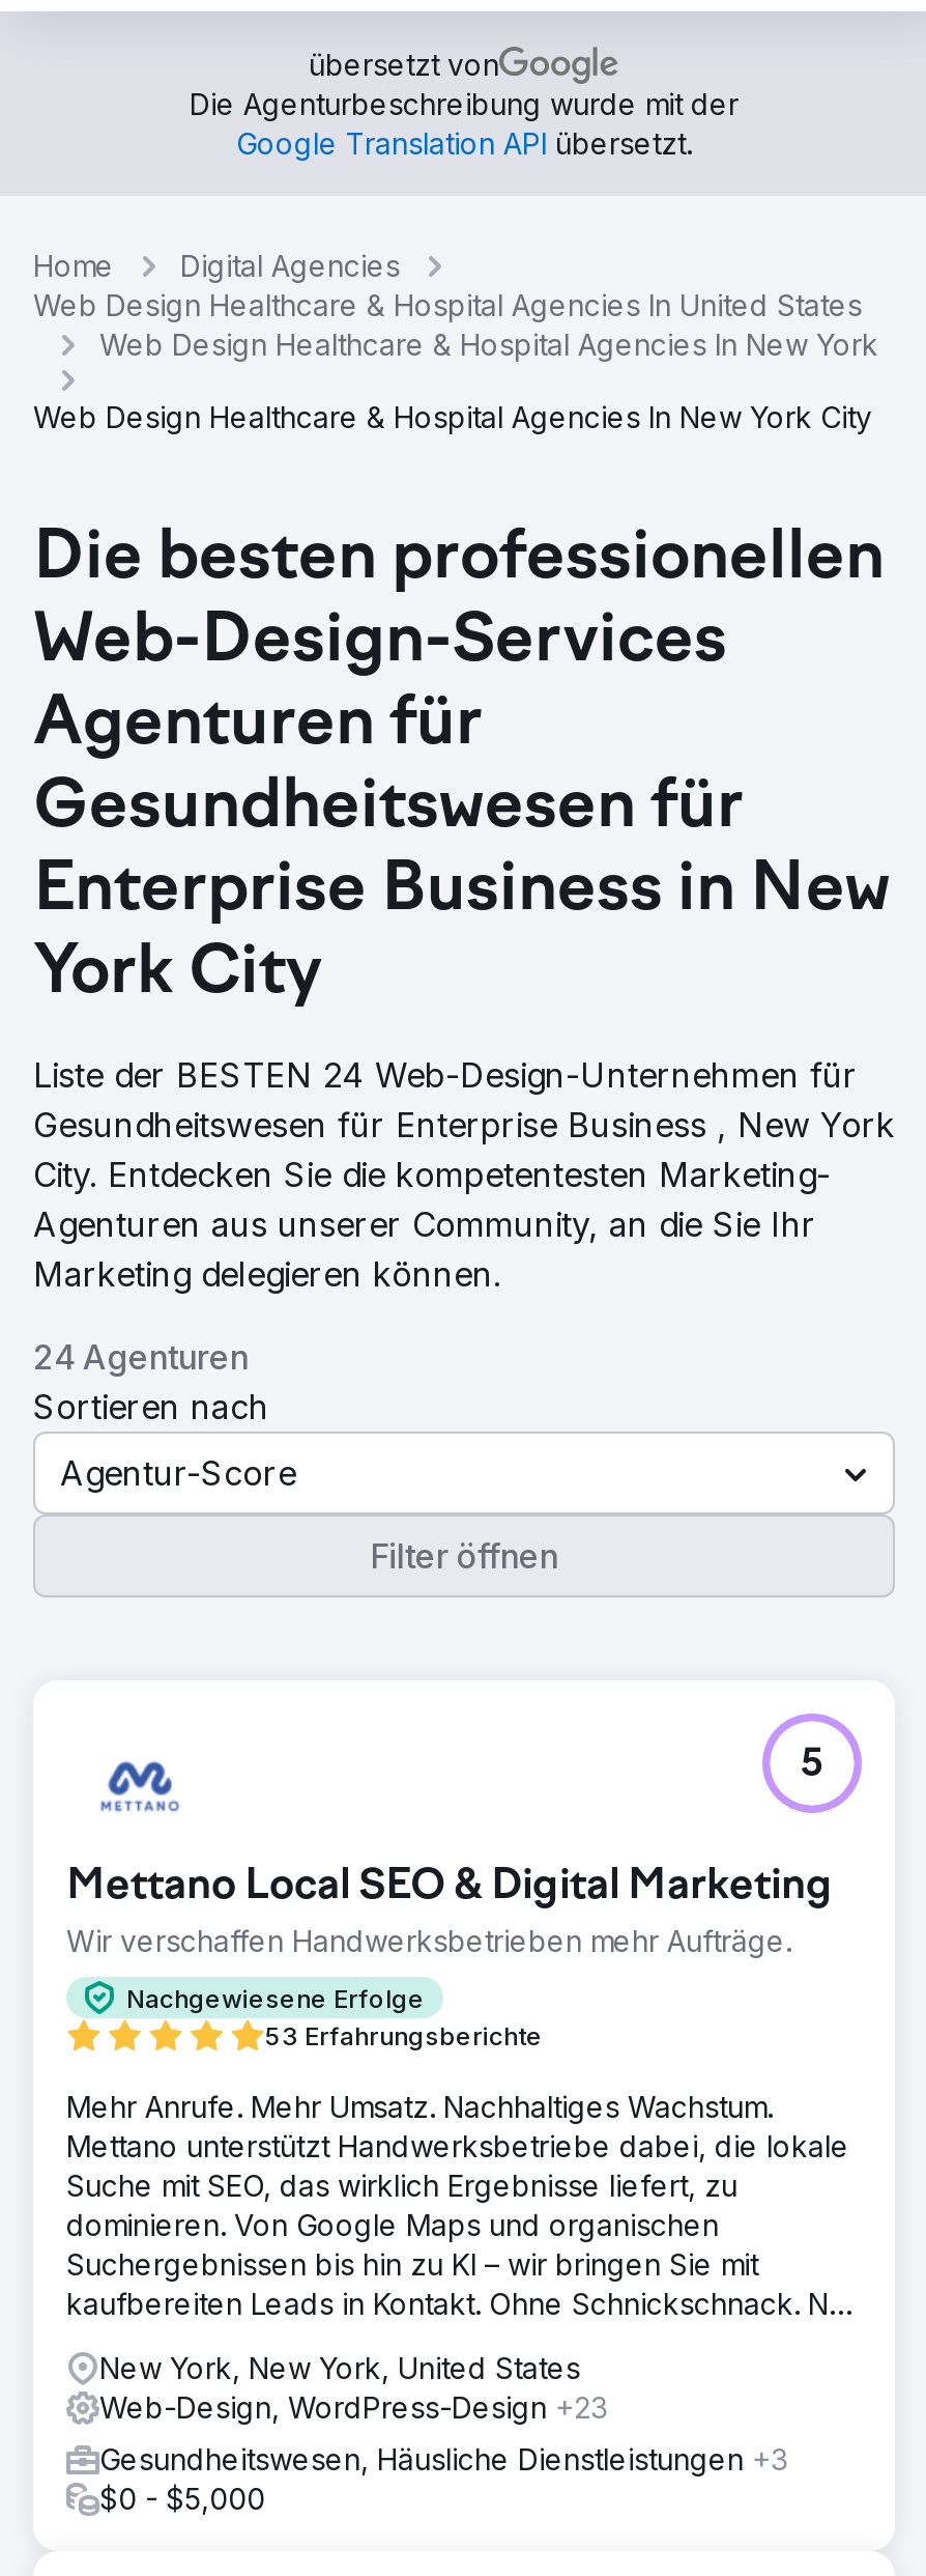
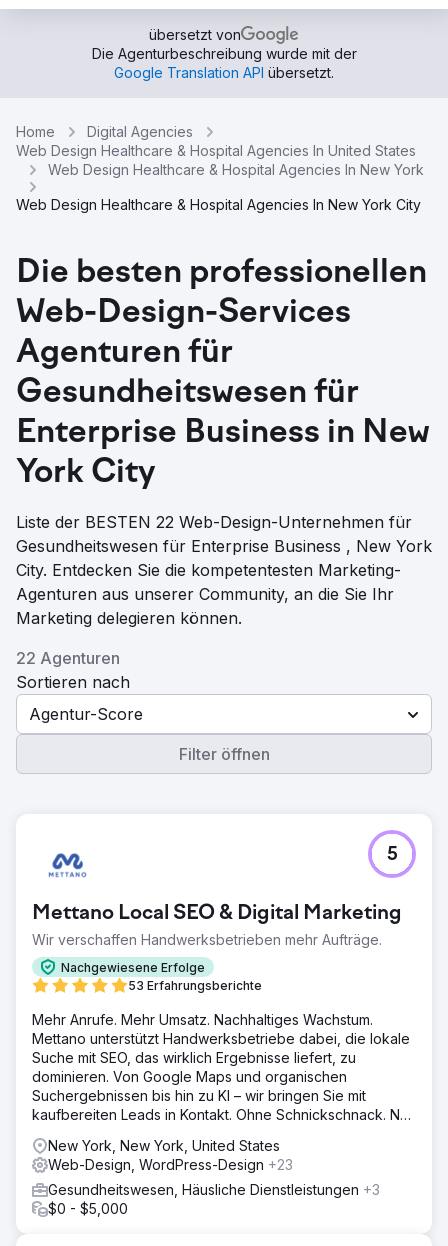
[33,1054,858,1096] Liste der BESTEN 24 Web-Design-Unternehmen für -> [16,512,412,532] Liste der BESTEN 22 Web-Design-Unternehmen für
[33,1336,249,1378] 24 Agenturen -> [16,648,120,668] 22 Agenturen

